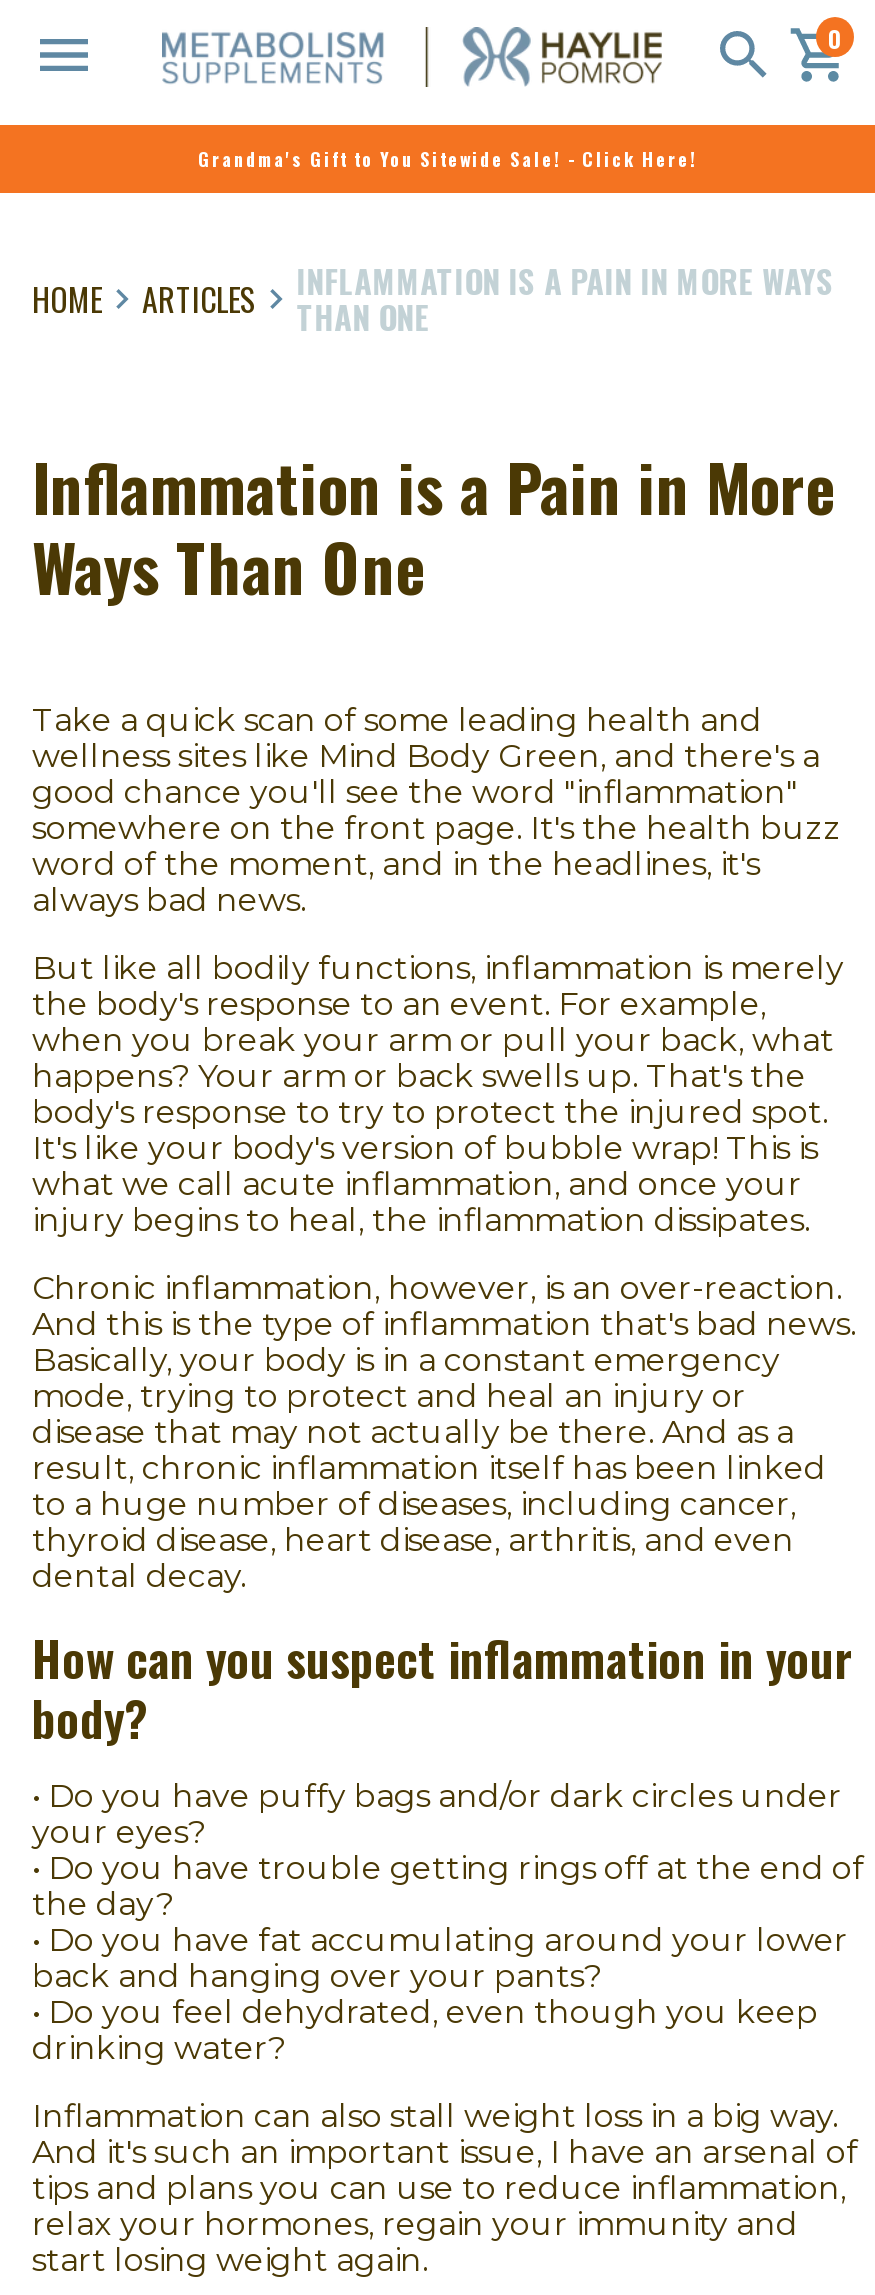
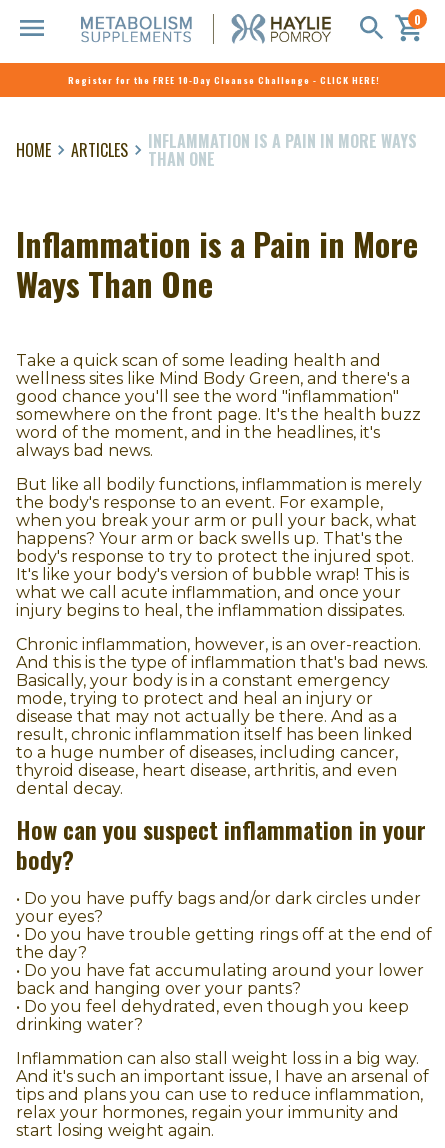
[198,145,698,173] Grandma's Gift to You Sitewide Sale! - Click Here! -> [68,73,380,87] Register for the FREE 10-Day Cleanse Challenge - CLICK HERE!

